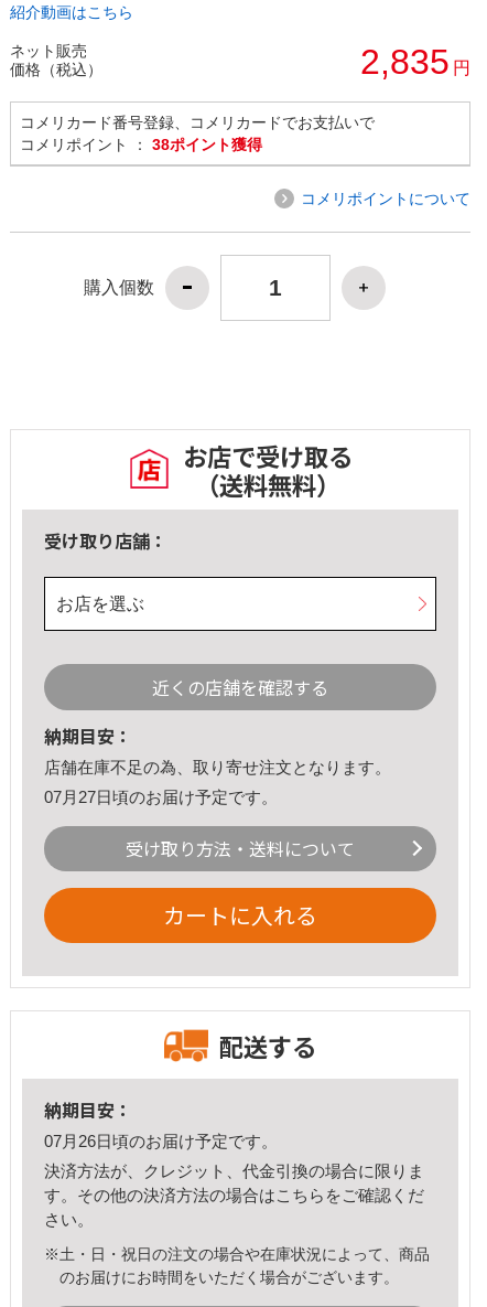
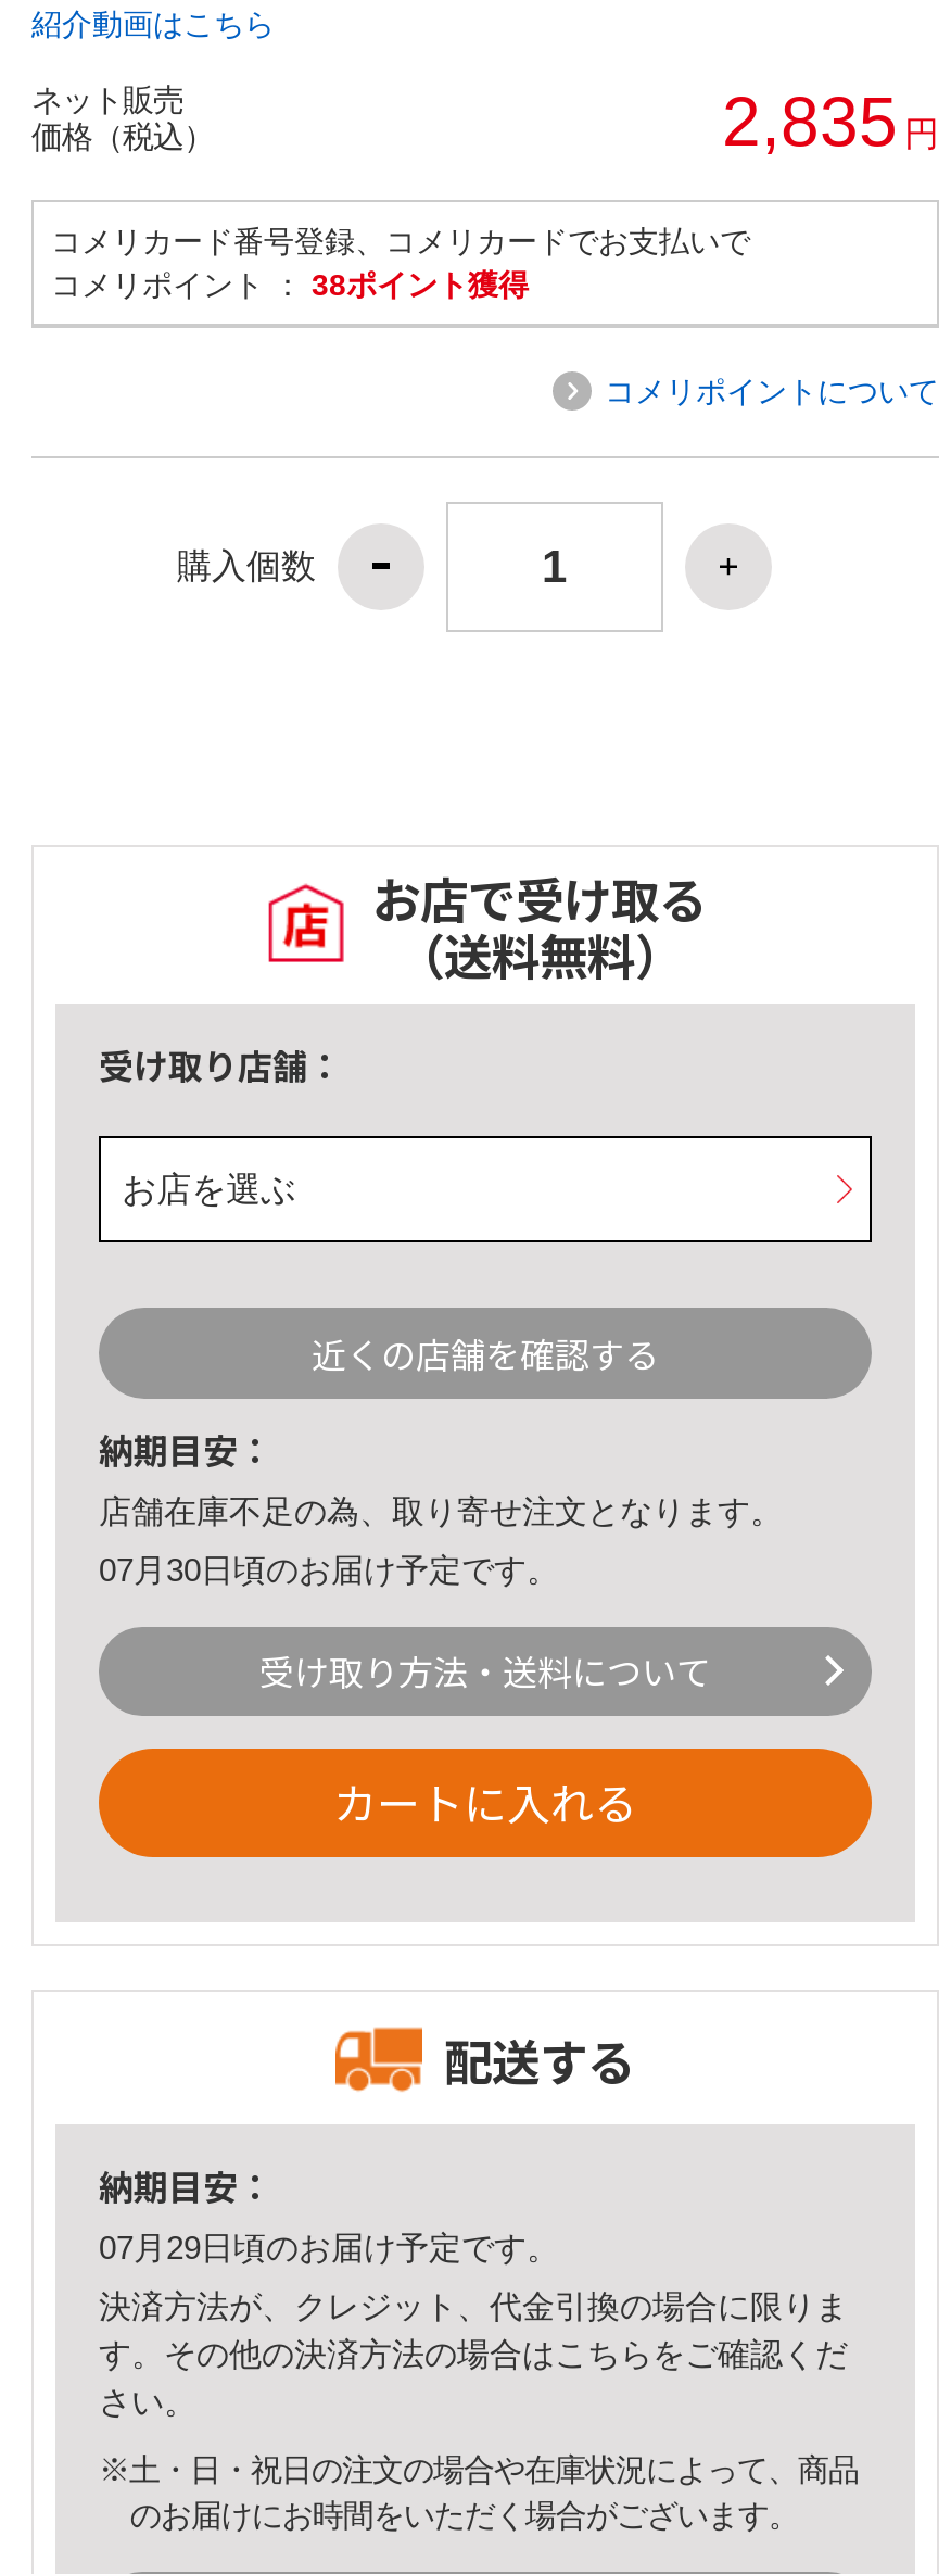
[44,787,278,806] 07月27日頃のお届け予定です。 -> [99,1550,559,1587] 07月30日頃のお届け予定です。
[44,1132,278,1151] 07月26日頃のお届け予定です。 -> [99,2229,559,2266] 07月29日頃のお届け予定です。

